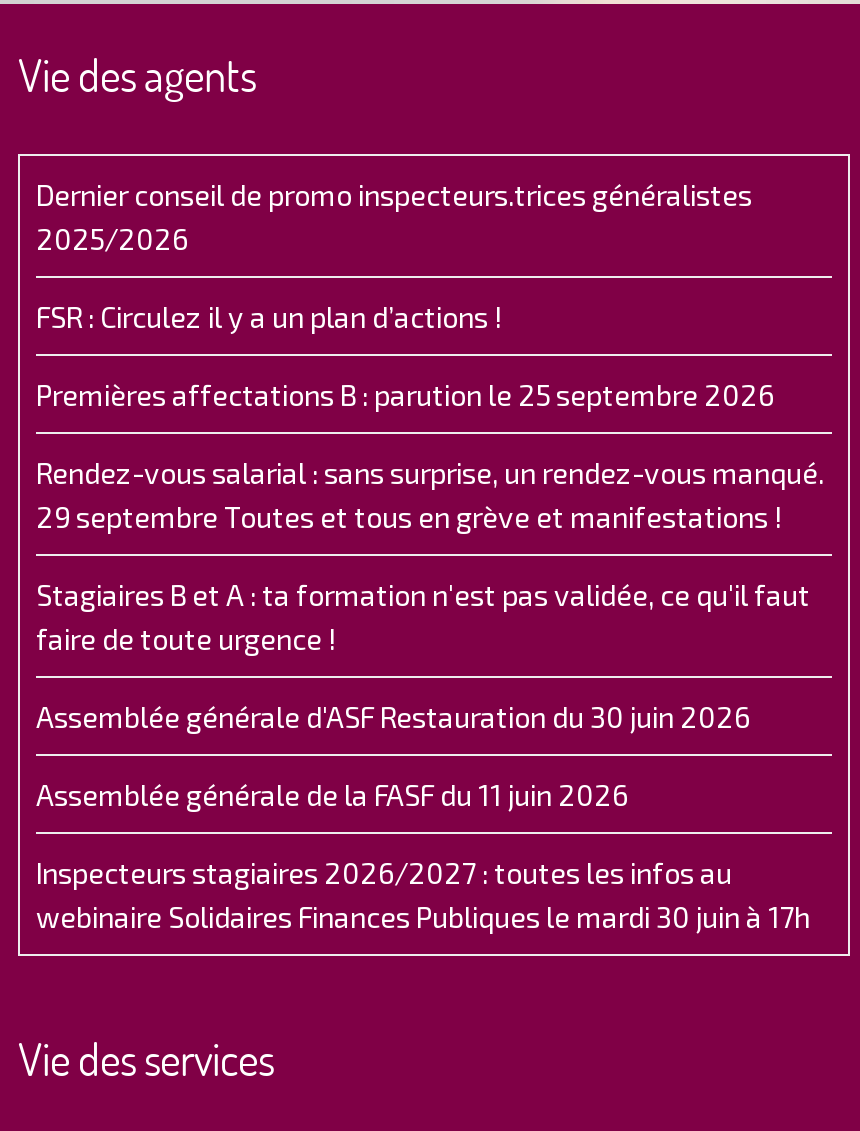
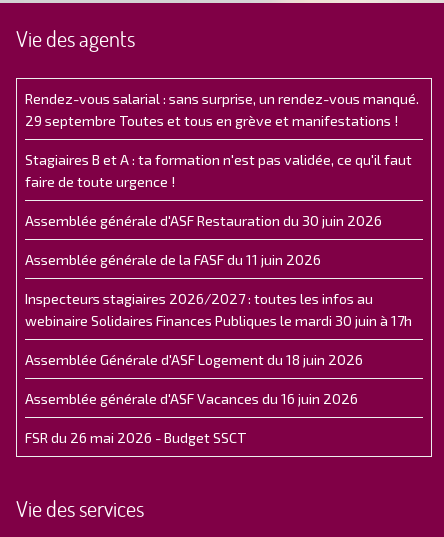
[36,178,774,412] Dernier conseil de promo inspecteurs.trices généralistes | 2025/2026 | FSR : Circulez il y a un plan d’actions ! | Premières affectations B : parution le 25 septembre 2026 -> none
moved [36,456,824,934] -> [25,90,419,329]: Rendez-vous salarial : sans surprise, un rendez-vous manqué. | 29 septembre Toutes et tous en grève et manifestations ! | Stagiaires B et A : ta formation n'est pas validée, ce qu'il faut | faire de toute urgence ! | Assemblée générale d'ASF Restauration du 30 juin 2026 | Assemblée générale de la FASF du 11 juin 2026 | Inspecteurs stagiaires 2026/2027 : toutes les infos au | webinaire Solidaires Finances Publiques le mardi 30 juin à 17h
none -> [25,351,363,446] Assemblée Générale d'ASF Logement du 18 juin 2026 | Assemblée générale d'ASF Vacances du 16 juin 2026 | FSR du 26 mai 2026 - Budget SSCT

